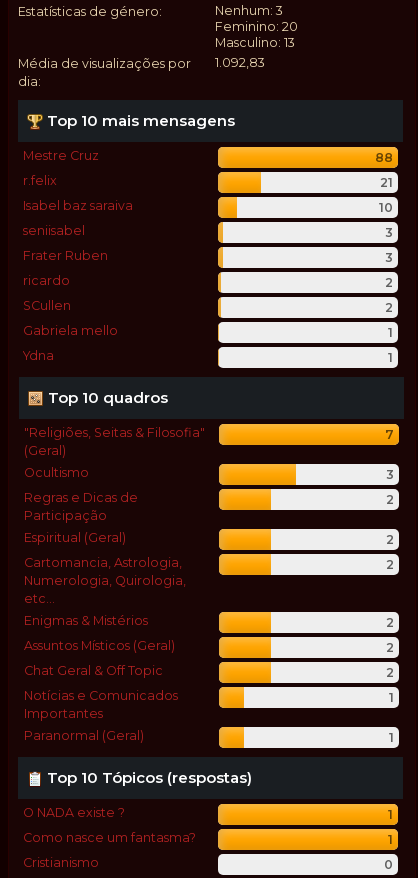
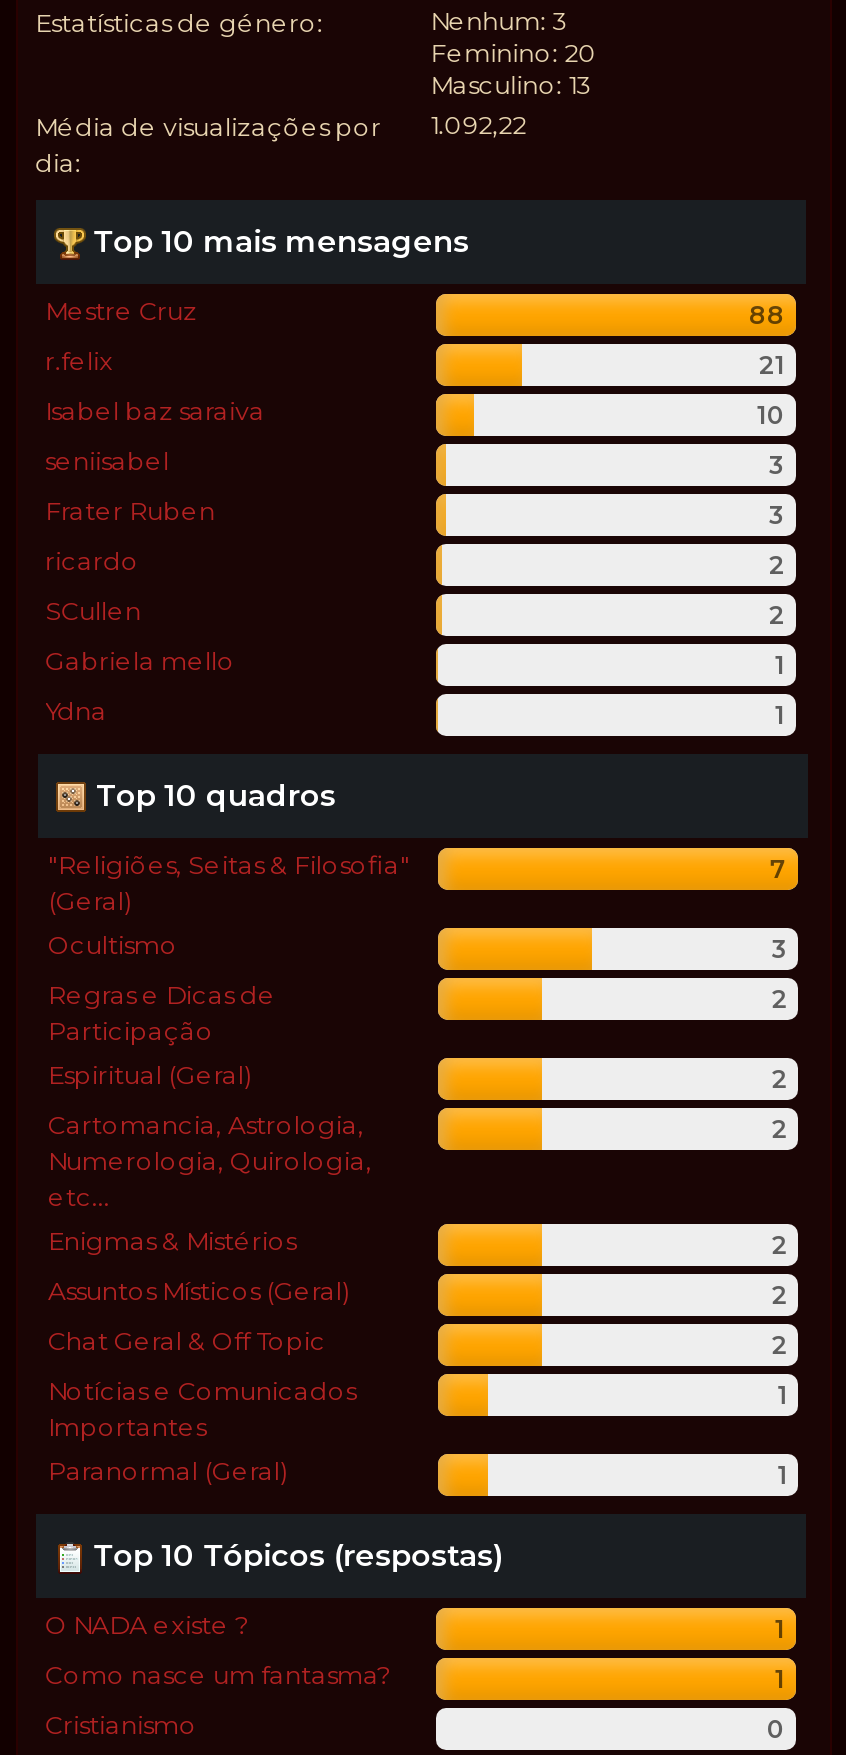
[18,55,265,71] Média de visualizações por 1.092,83 -> [35,111,526,143] Média de visualizações por 1.092,22

